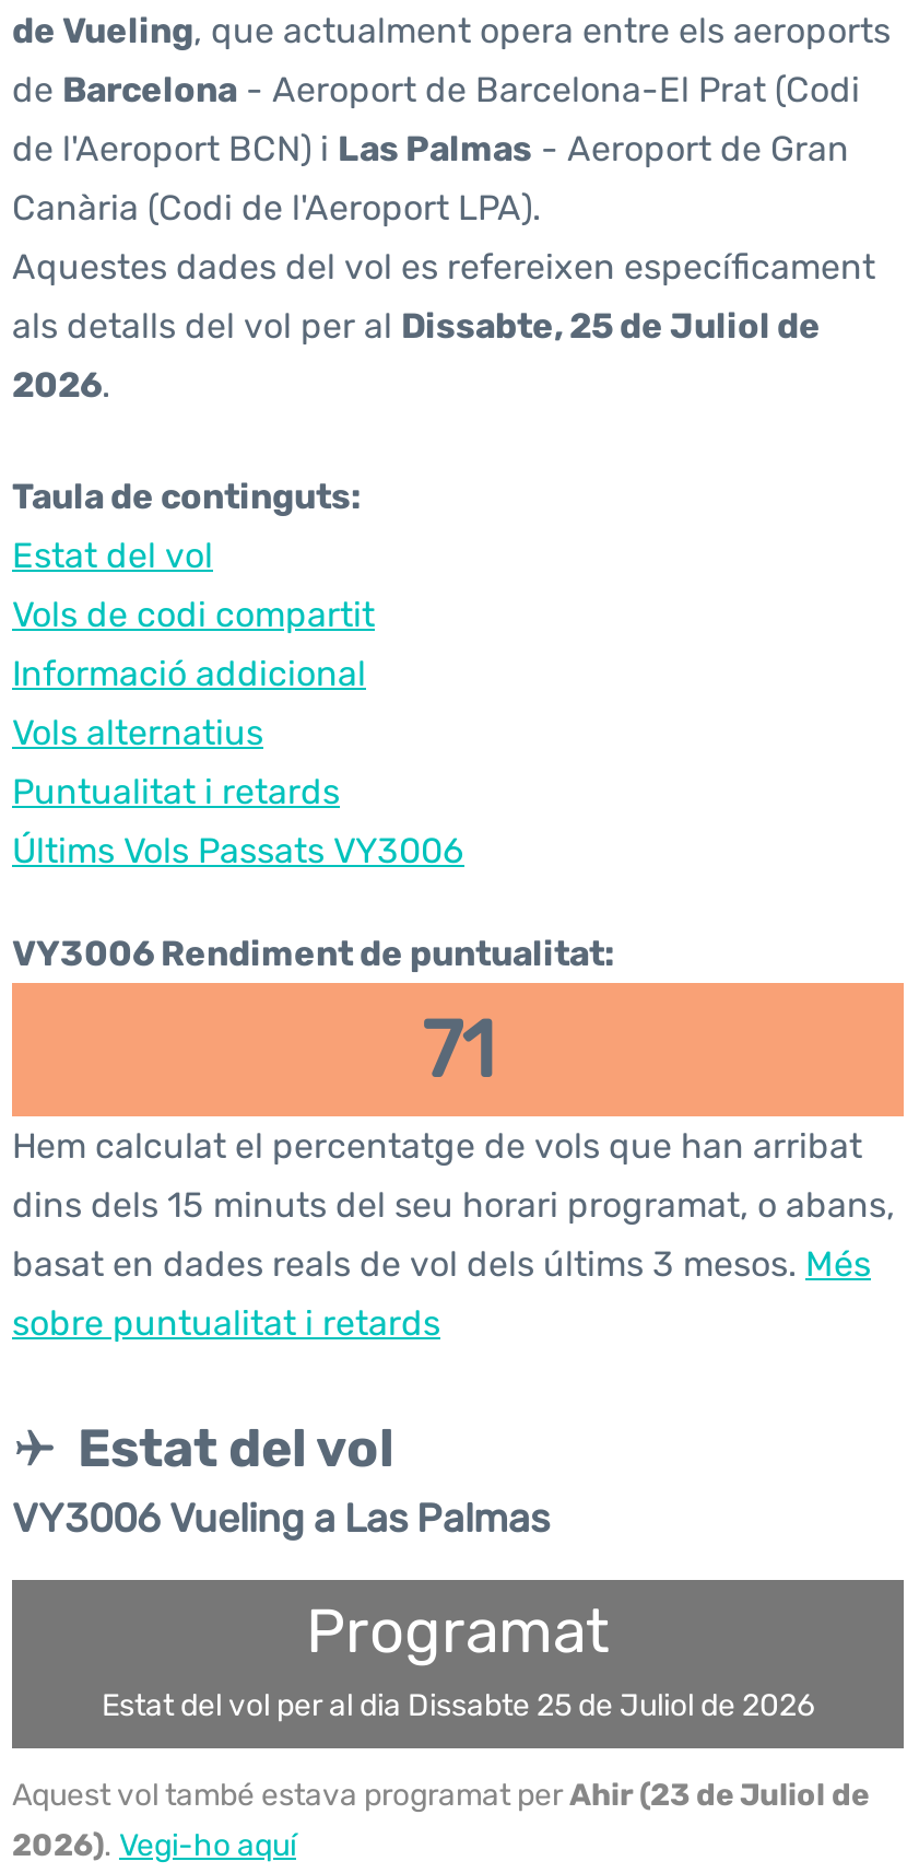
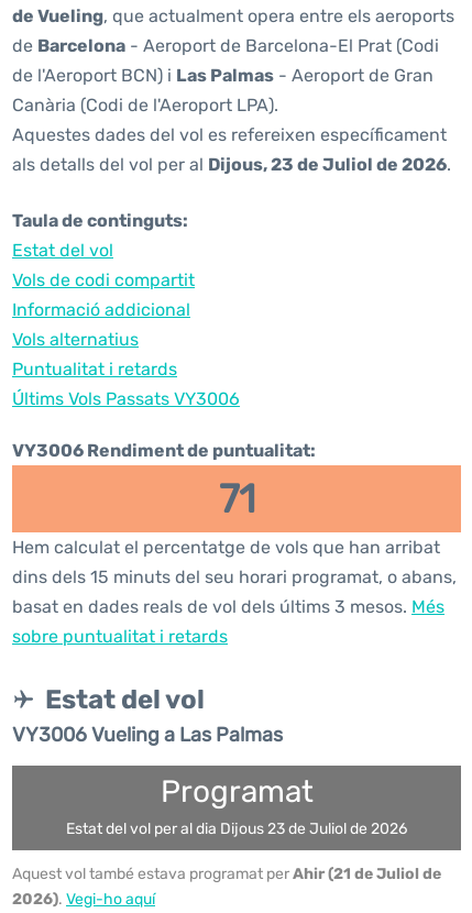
[12,305,821,406] als detalls del vol per al Dissabte, 25 de Juliol de | 2026. -> [12,154,451,175] als detalls del vol per al Dijous, 23 de Juliol de 2026.
[102,1687,814,1724] Estat del vol per al dia Dissabte 25 de Juliol de 2026 -> [66,820,407,838] Estat del vol per al dia Dijous 23 de Juliol de 2026
[12,1777,869,1814] Aquest vol també estava programat per Ahir (23 de Juliol de -> [12,865,441,883] Aquest vol també estava programat per Ahir (21 de Juliol de

